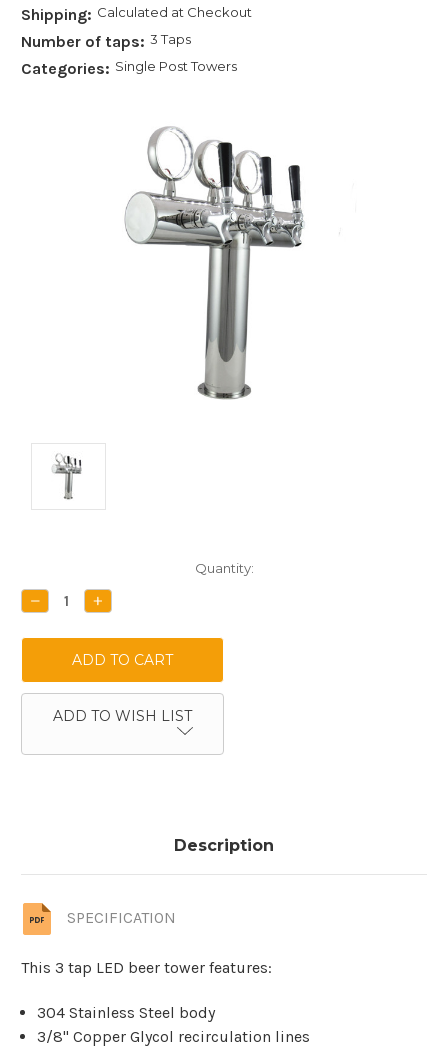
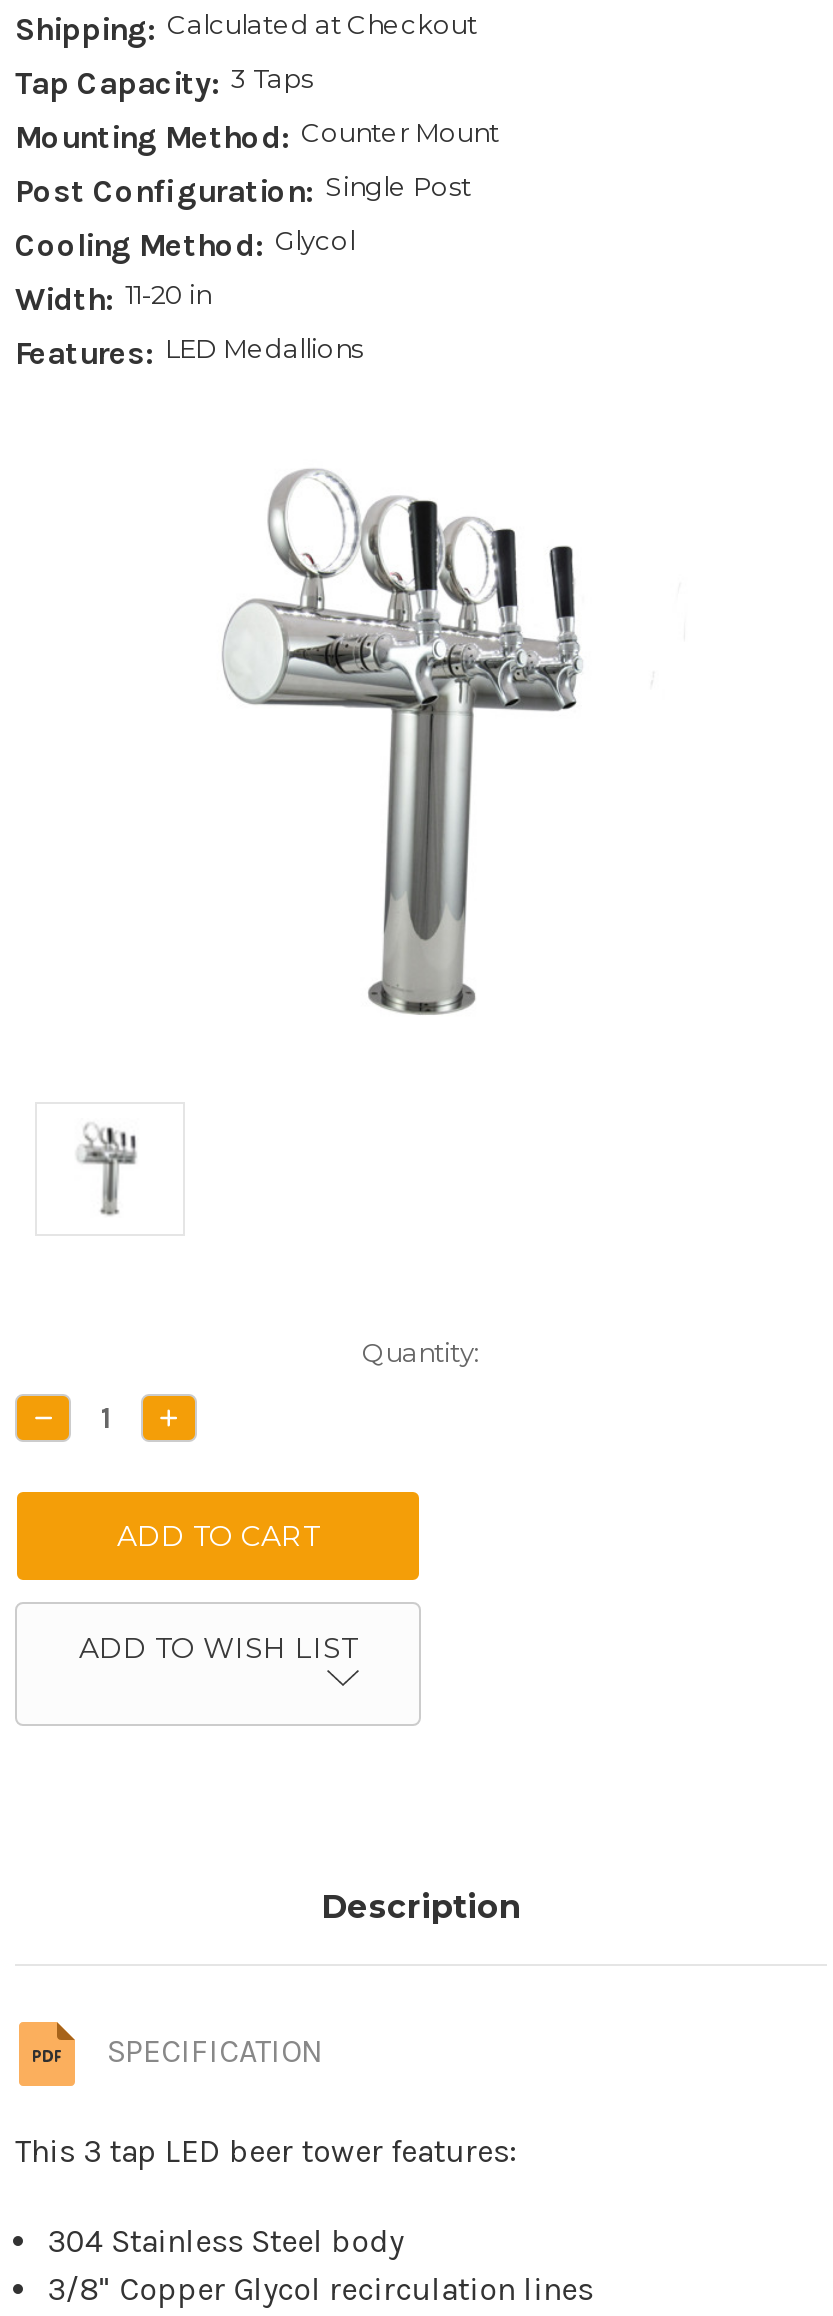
[21,31,237,78] Number of taps: 3 Taps | Categories: Single Post Towers -> [15,62,499,372] Tap Capacity: 3 Taps | Mounting Method: Counter Mount | Post Configuration: Single Post | Cooling Method: Glycol | Width: 11-20 in | Features: LED Medallions

